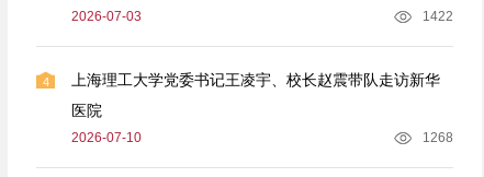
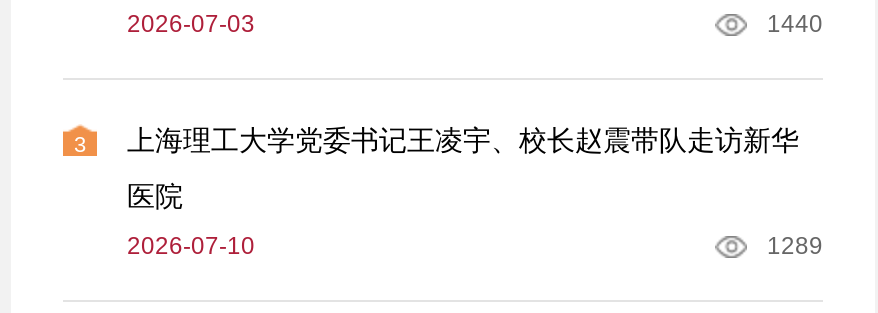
[423,9,453,24] 1422 -> [767,10,823,38] 1440
[42,71,440,89] 4 上海理工大学党委书记王凌宇、校长赵震带队走访新华 -> [74,124,799,156] 3 上海理工大学党委书记王凌宇、校长赵震带队走访新华
[423,130,453,146] 1268 -> [767,232,823,260] 1289

